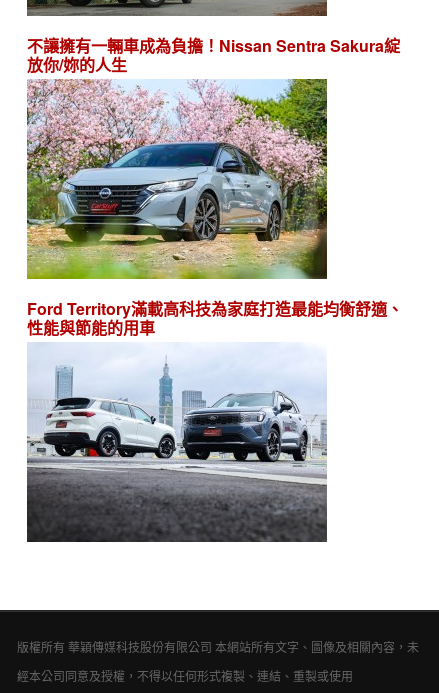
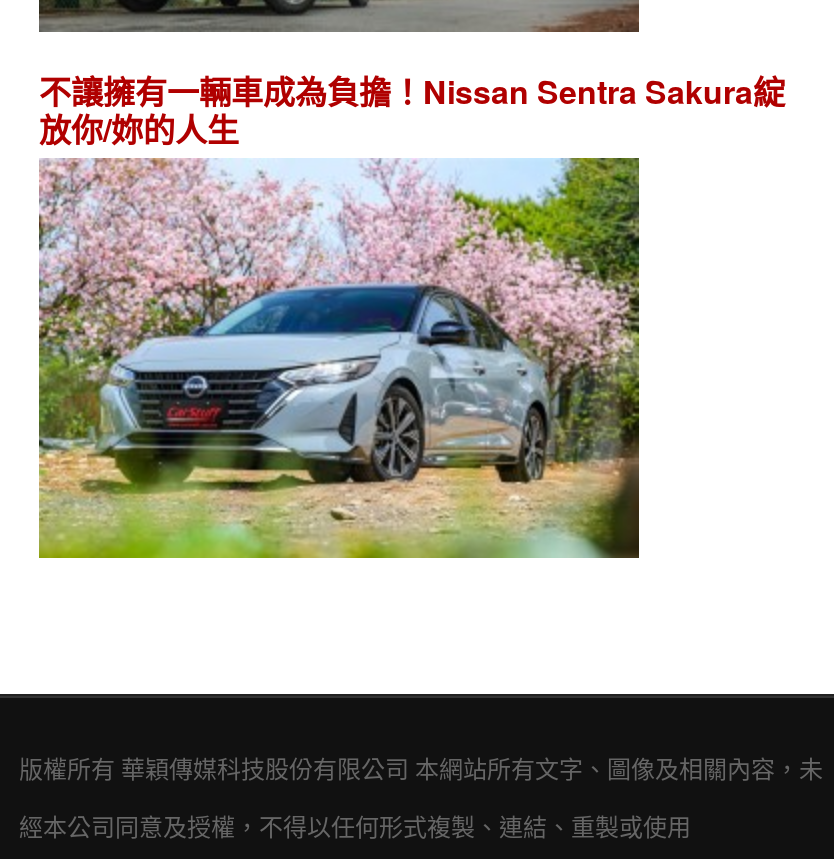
[27,297,403,339] Ford Territory滿載高科技為家庭打造最能均衡舒適、 | 性能與節能的用車 -> none
[26,347,327,543] [image] -> none

